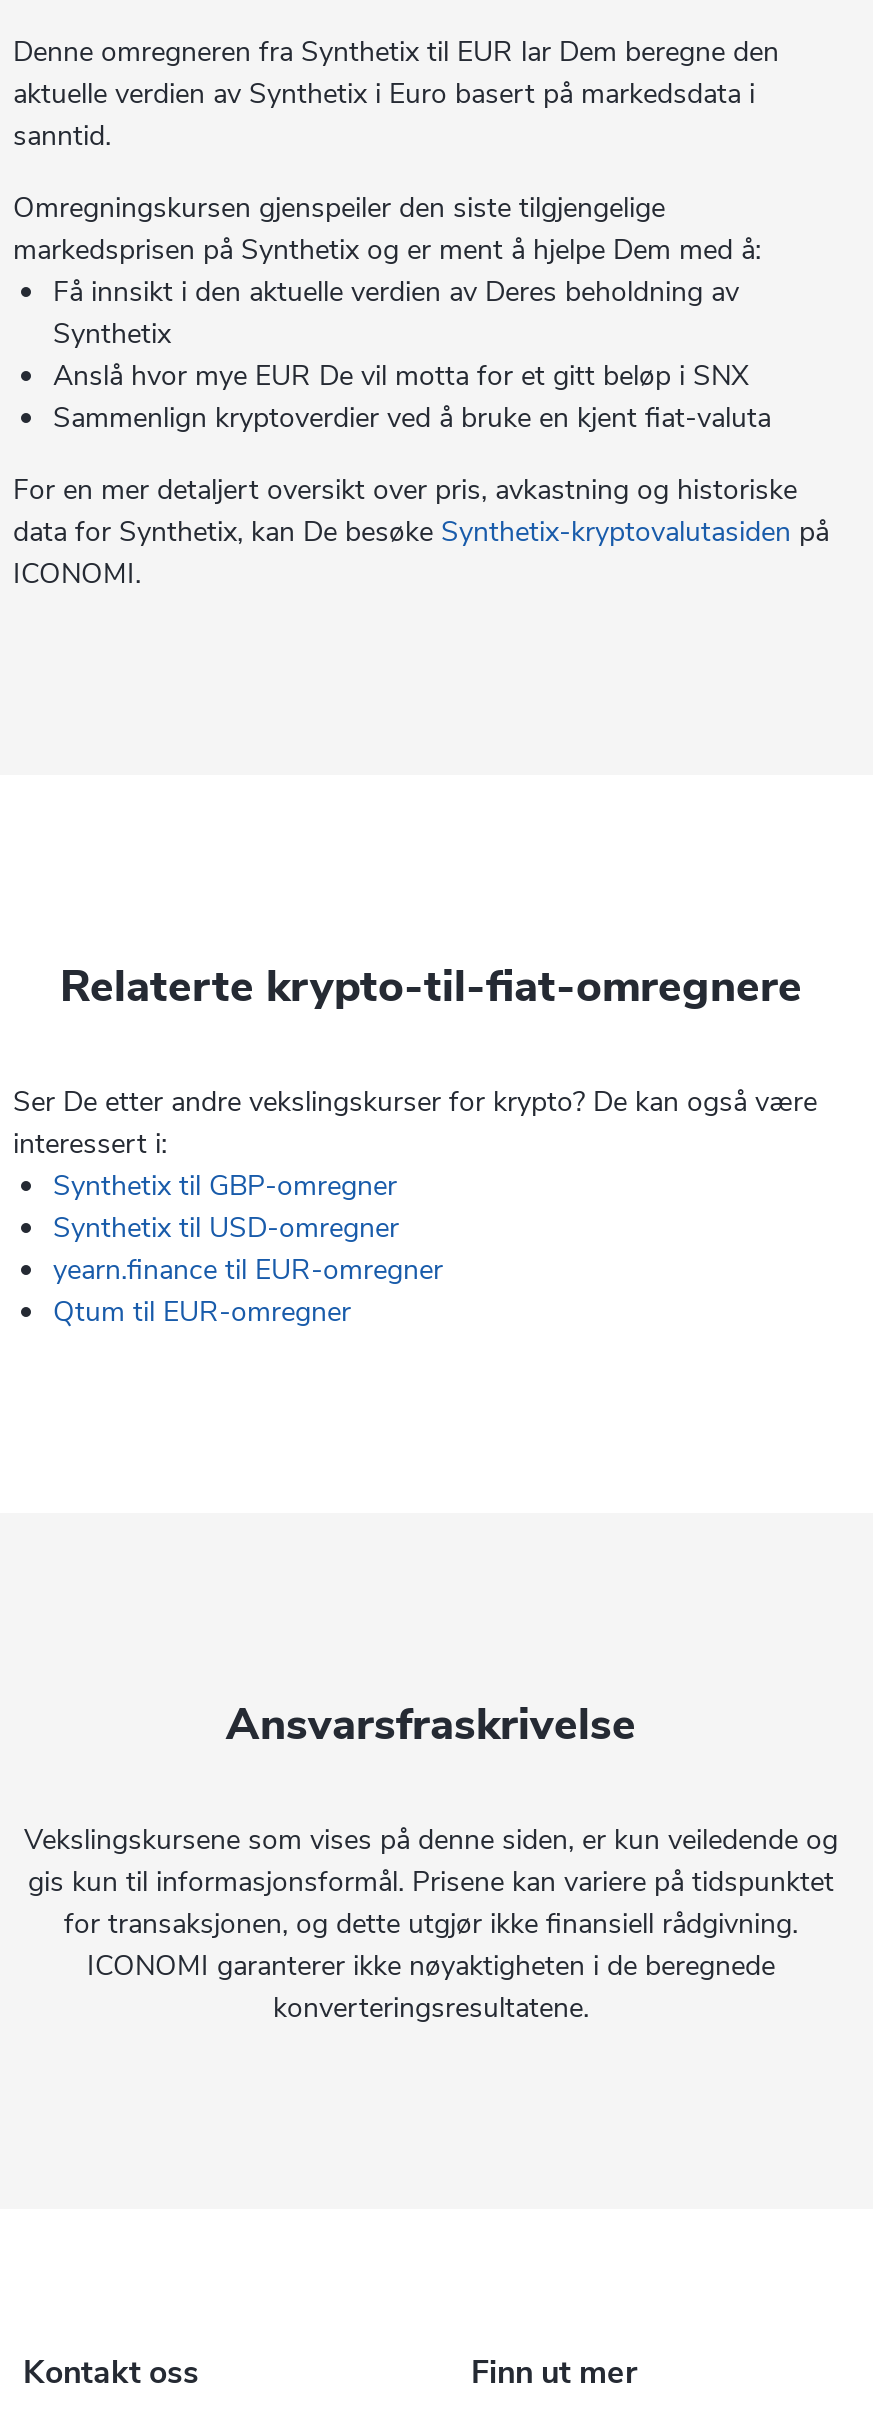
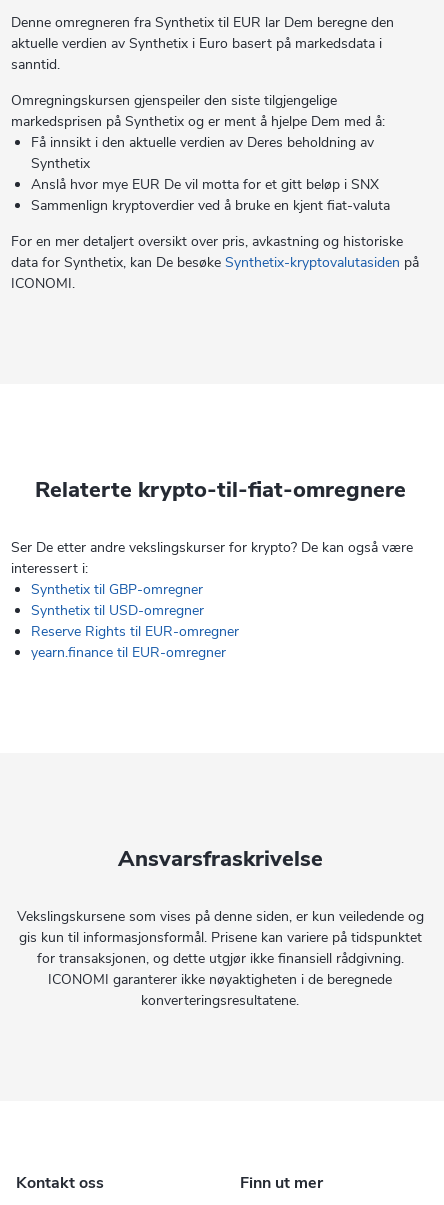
none -> [31,622,239,641] Reserve Rights til EUR-omregner
moved [53,1251,443,1289] -> [31,643,226,662]: yearn.finance til EUR-omregner
[53,1293,351,1331] Qtum til EUR-omregner -> none

